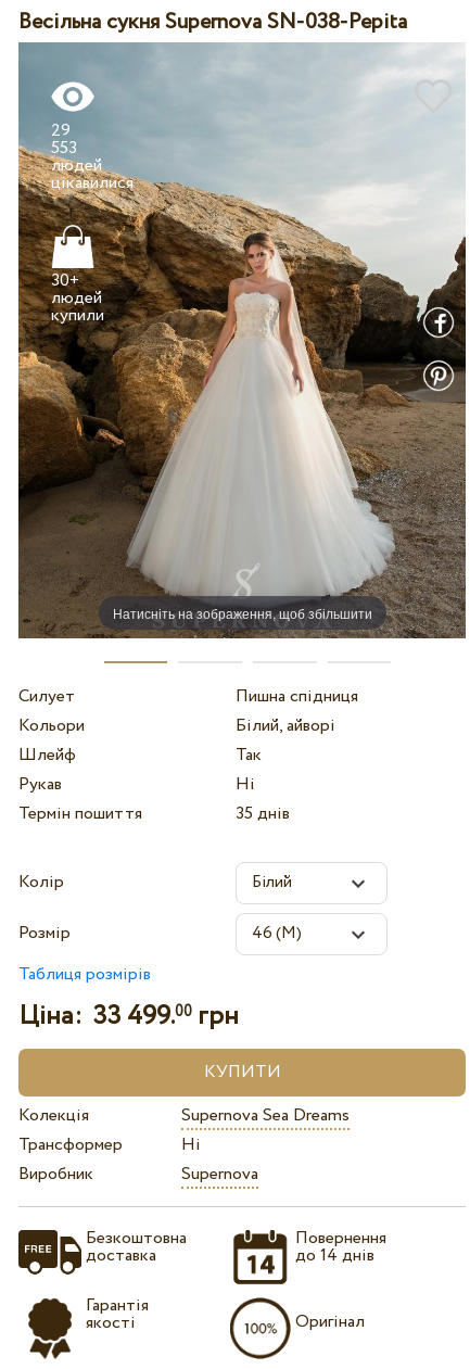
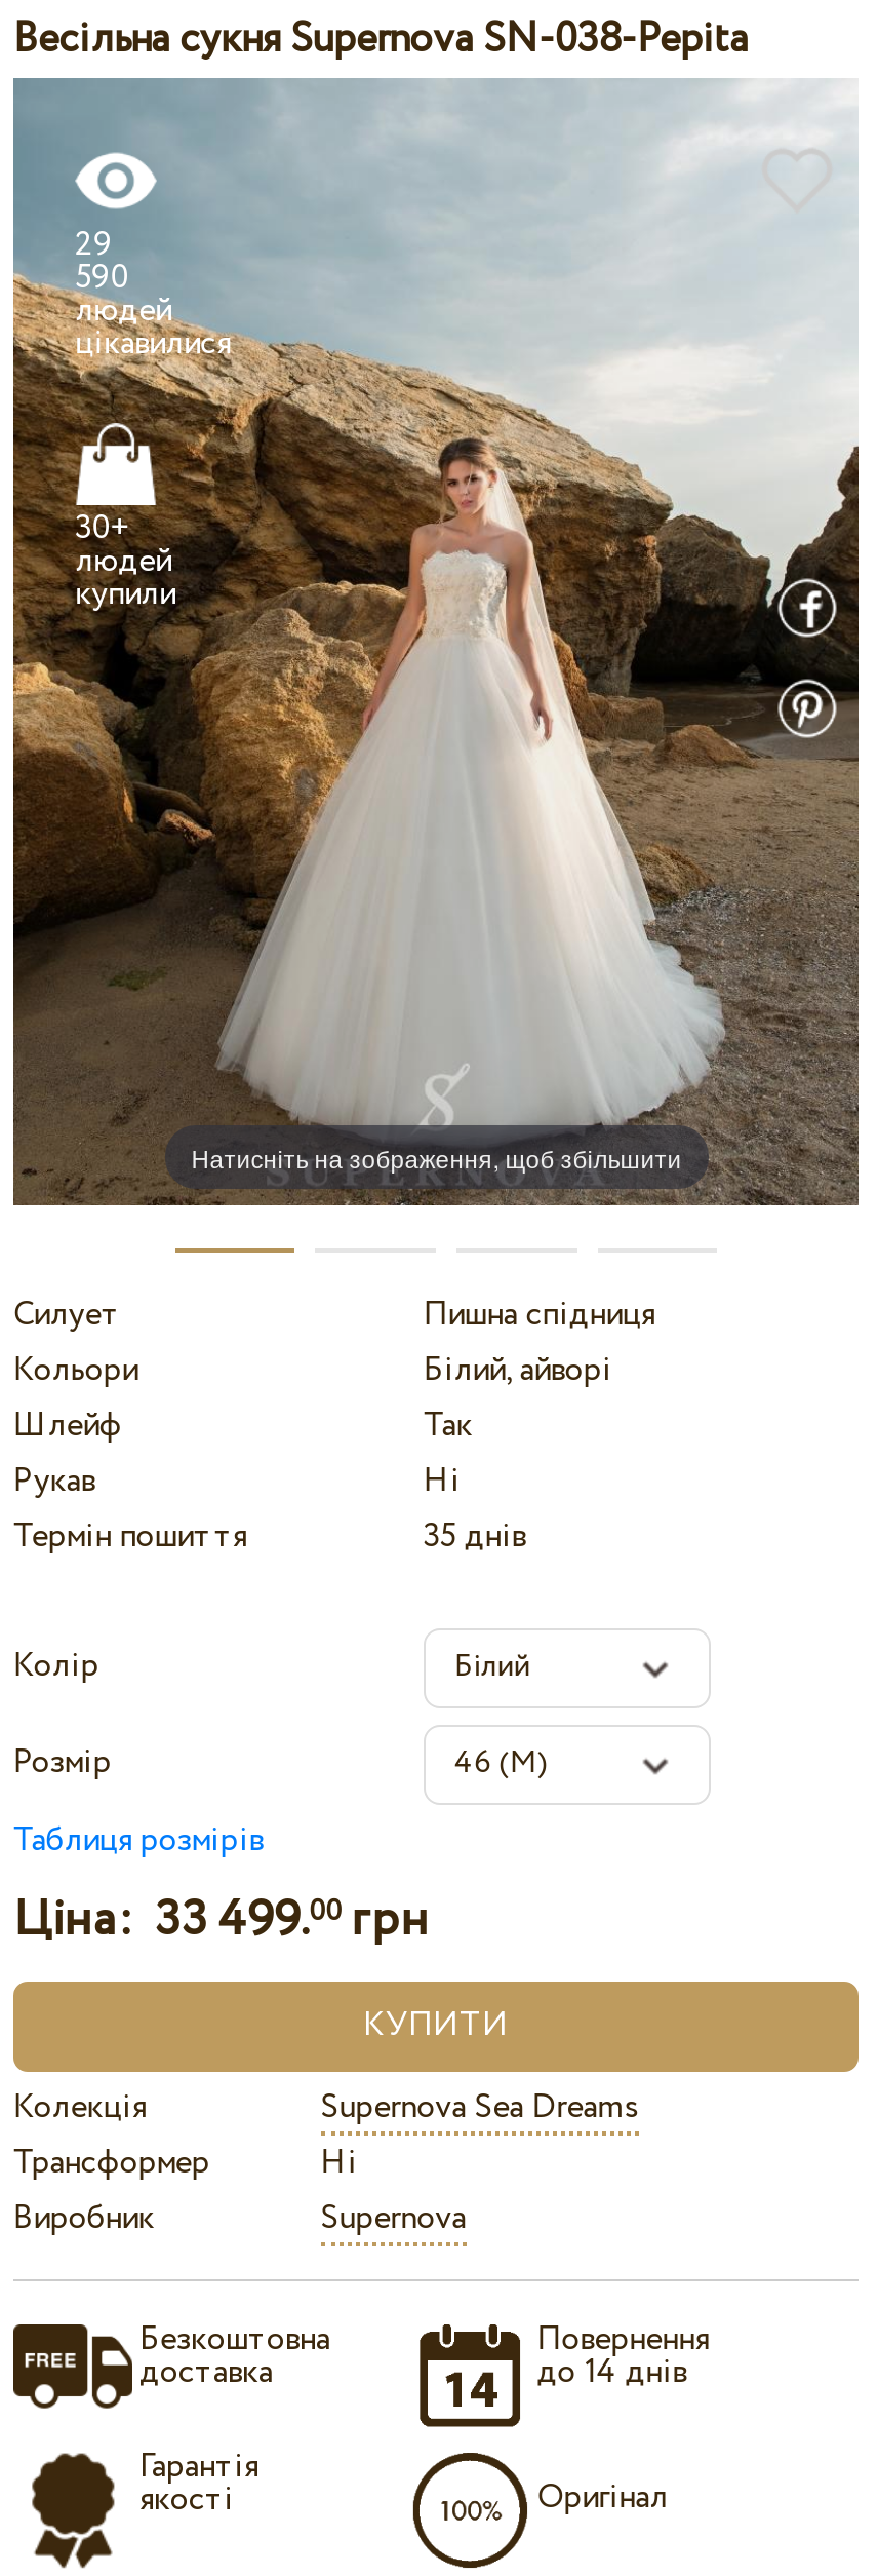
[51,136,77,161] 553 -> [75,255,129,302] 590

